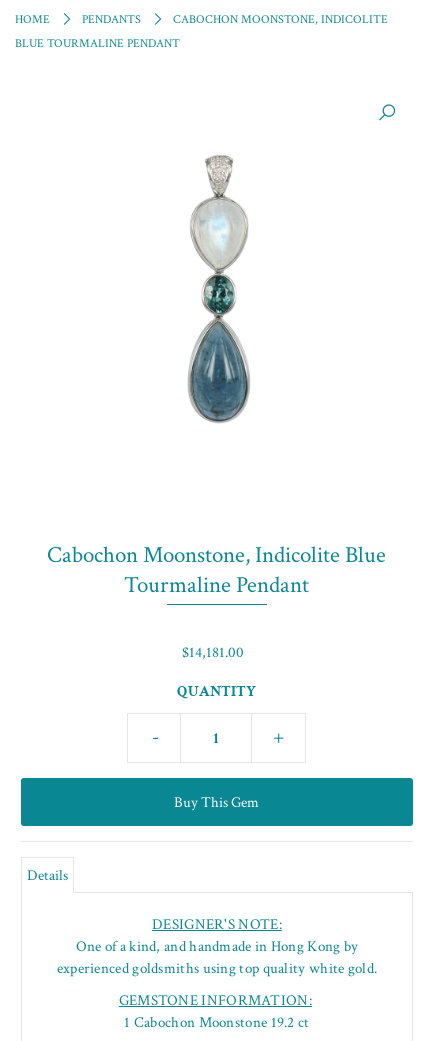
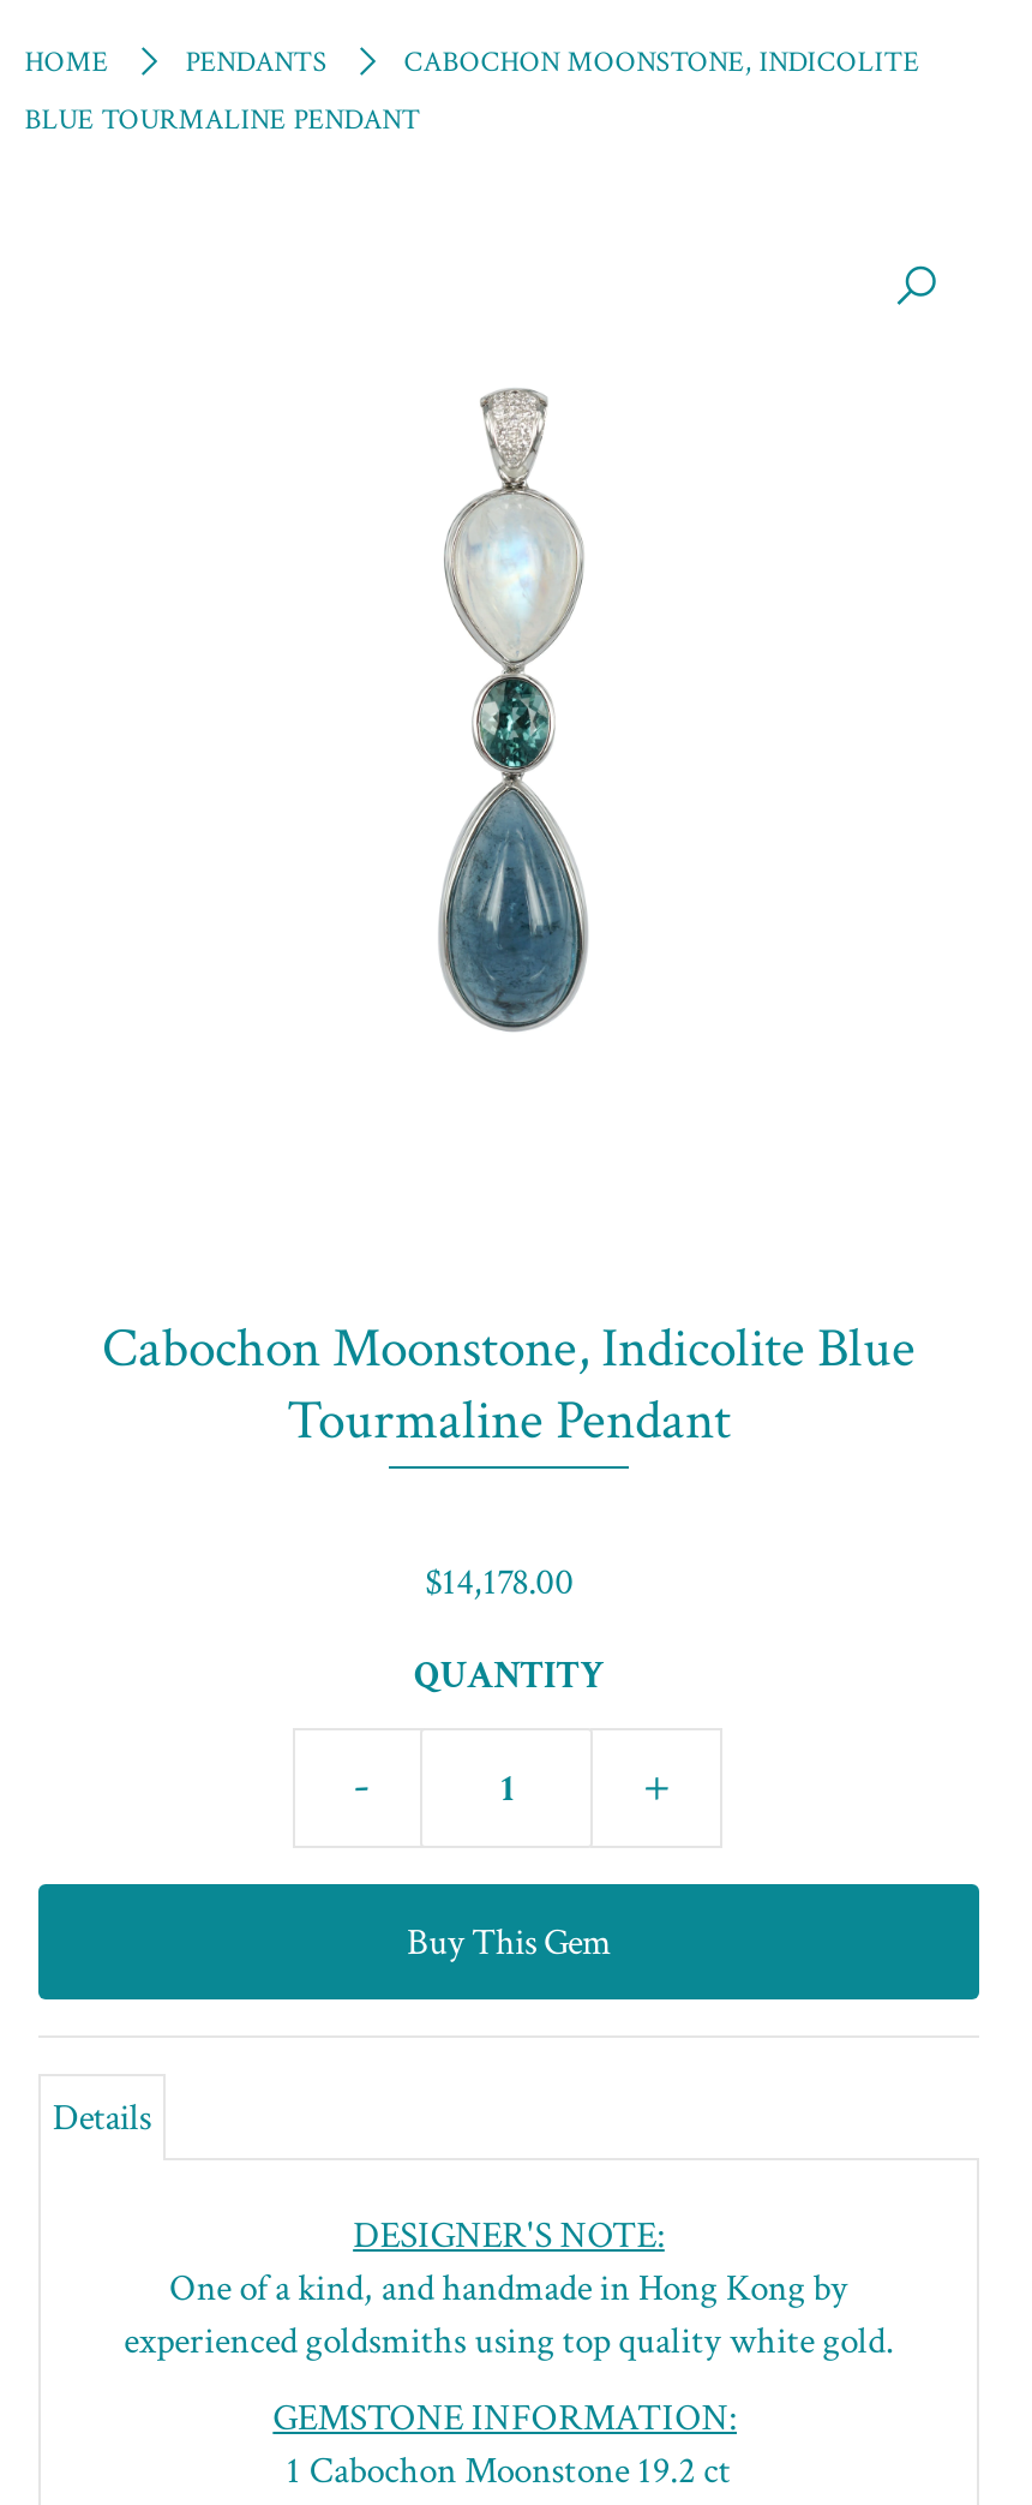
[182,642,244,662] $14,181.00 -> [425,1558,574,1606] $14,178.00

